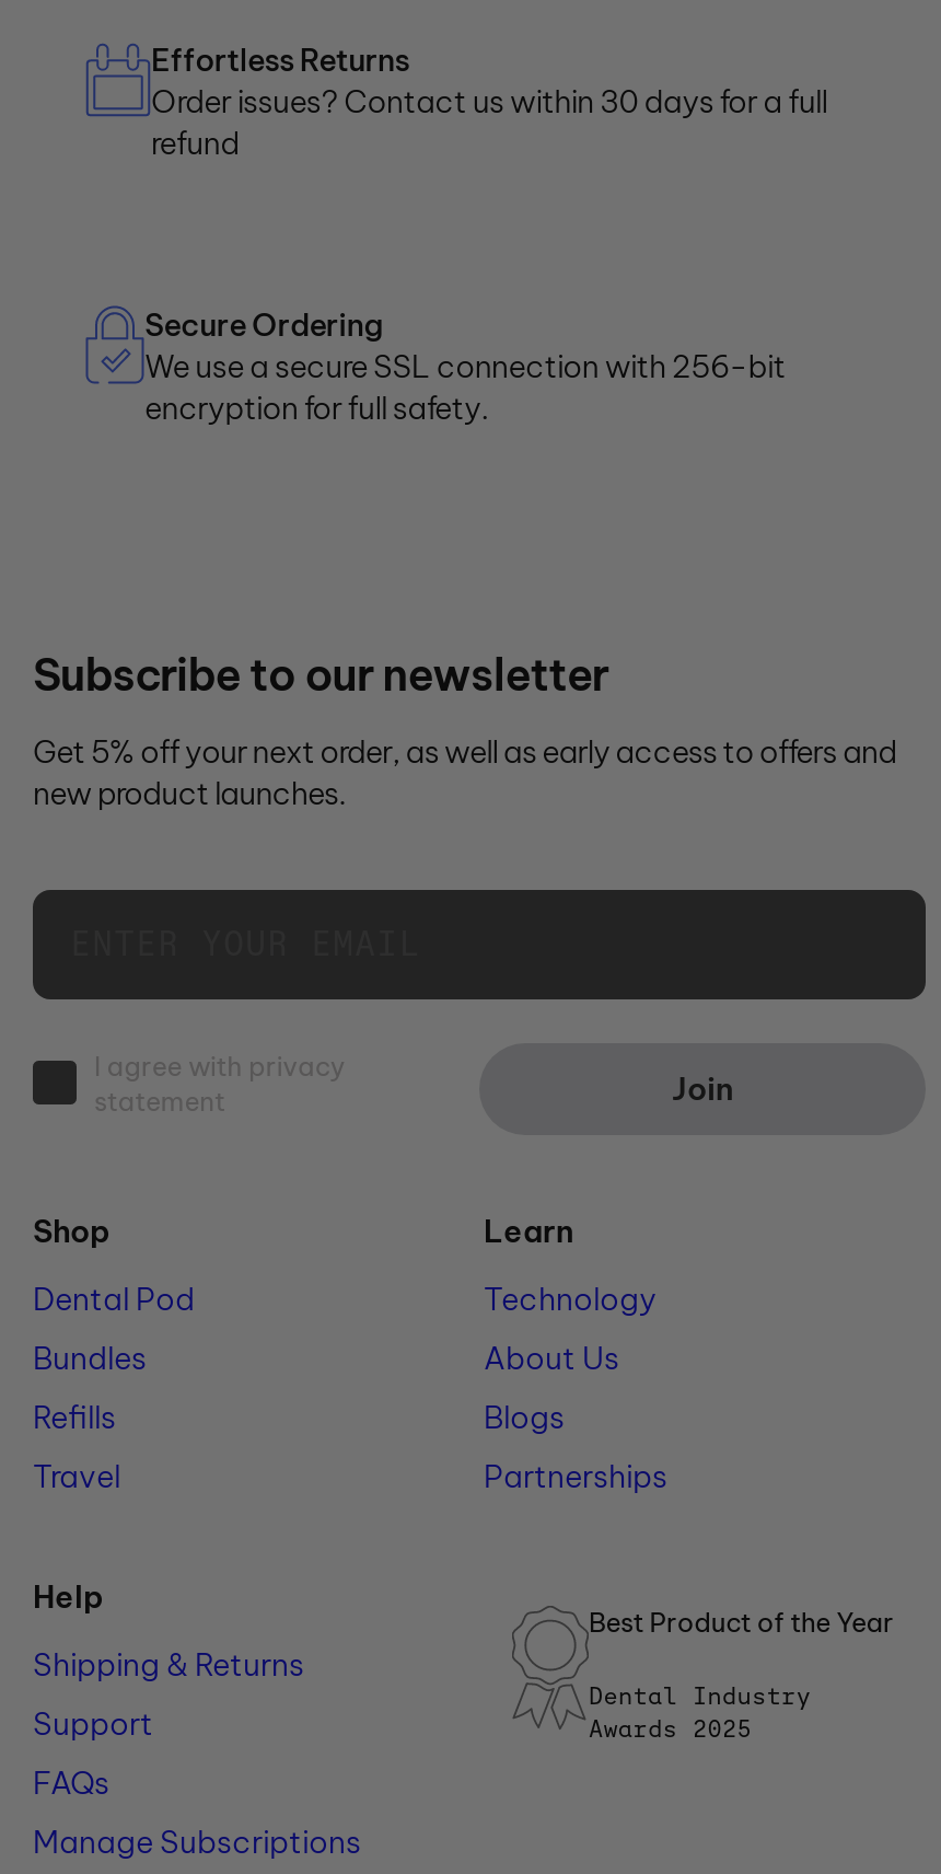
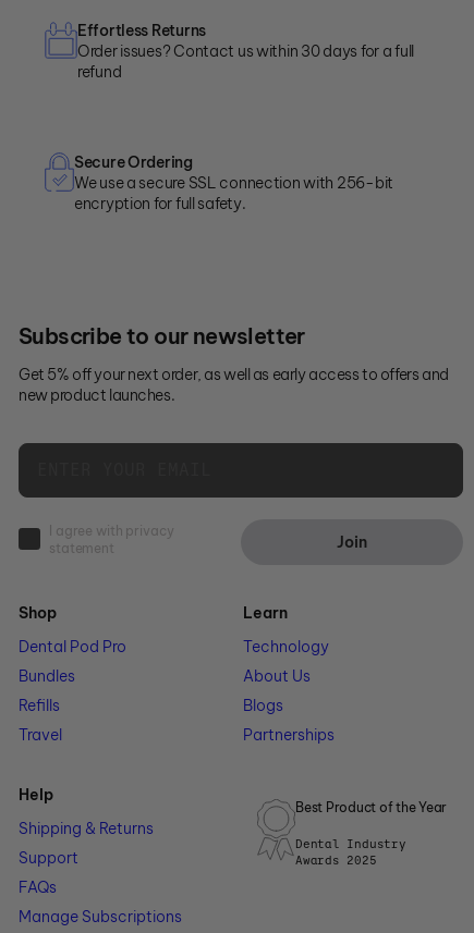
[33,1279,195,1319] Dental Pod -> [19,637,126,656] Dental Pod Pro

